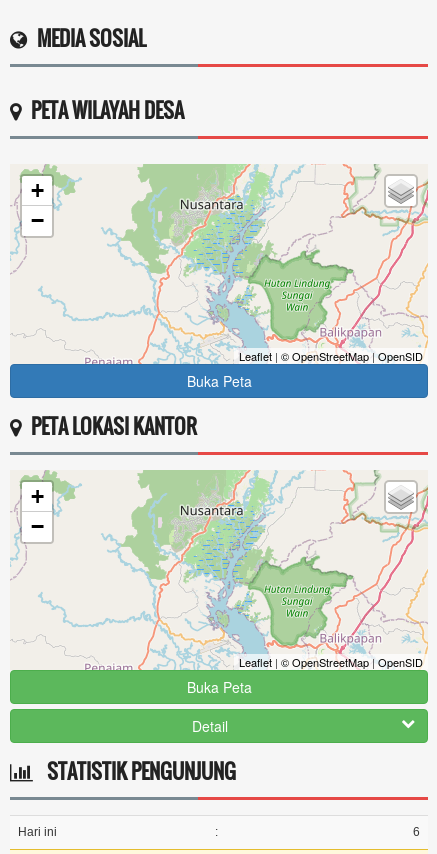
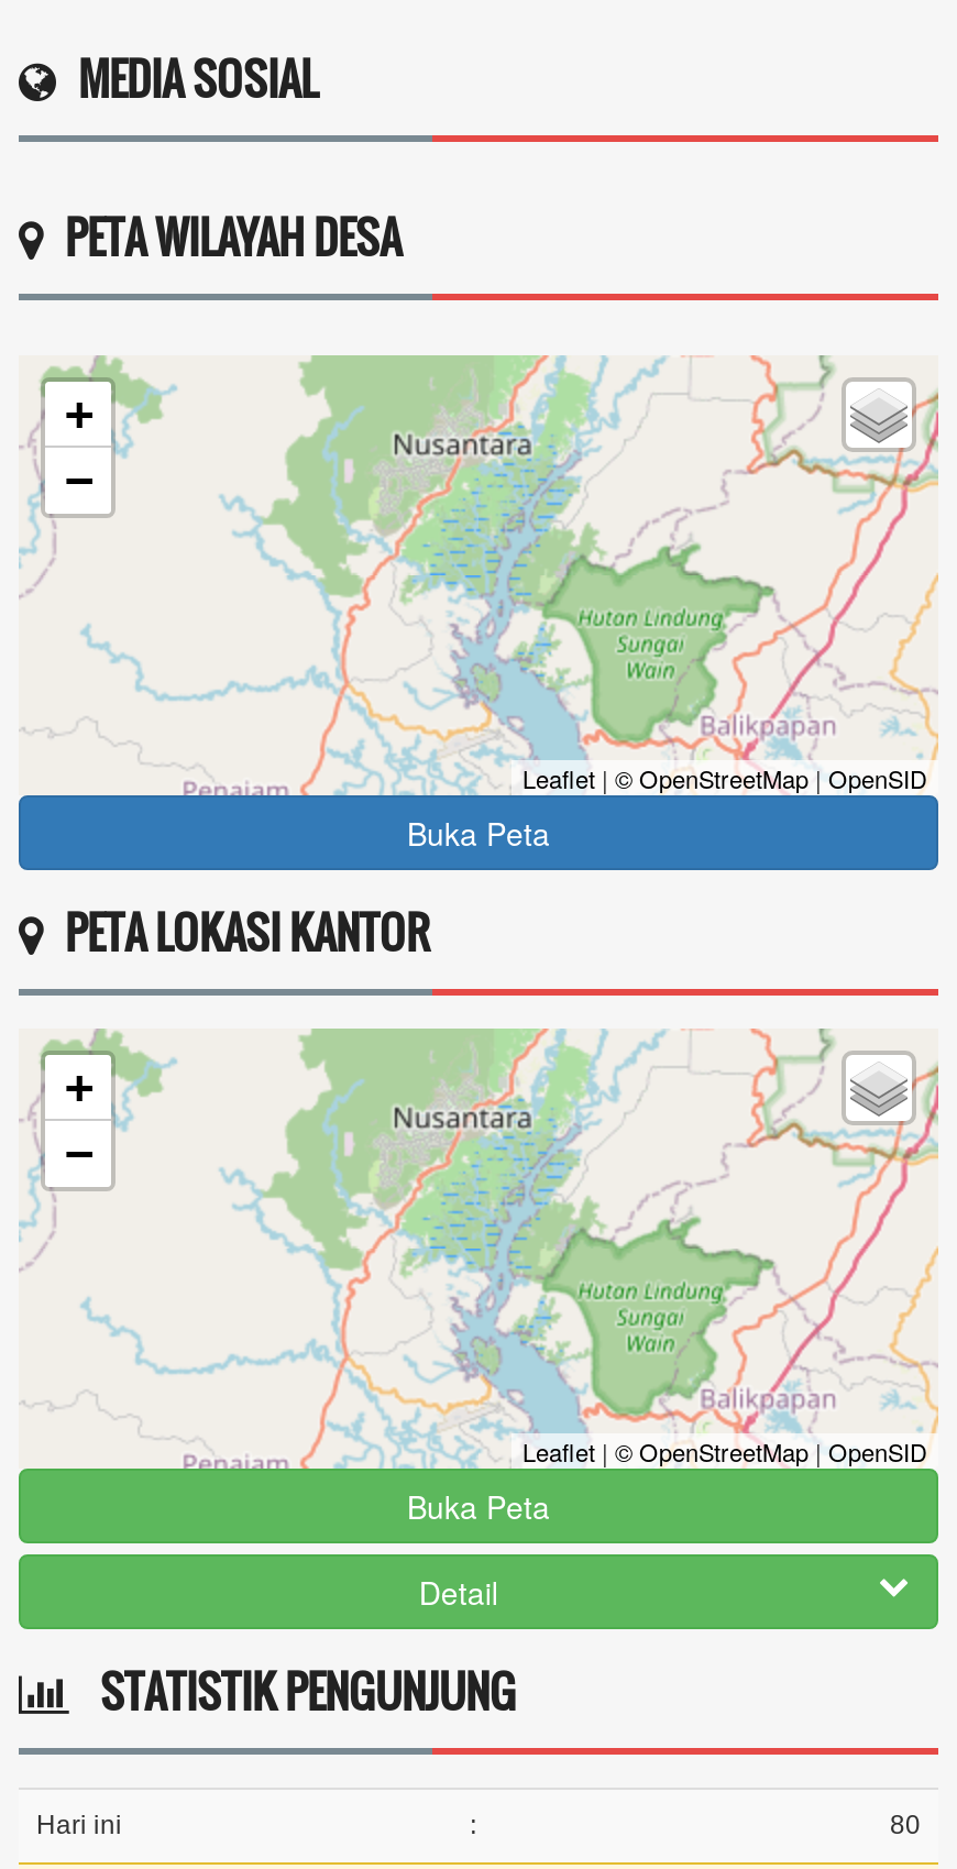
[413,825,420,839] 6 -> [890,1810,921,1840] 80

